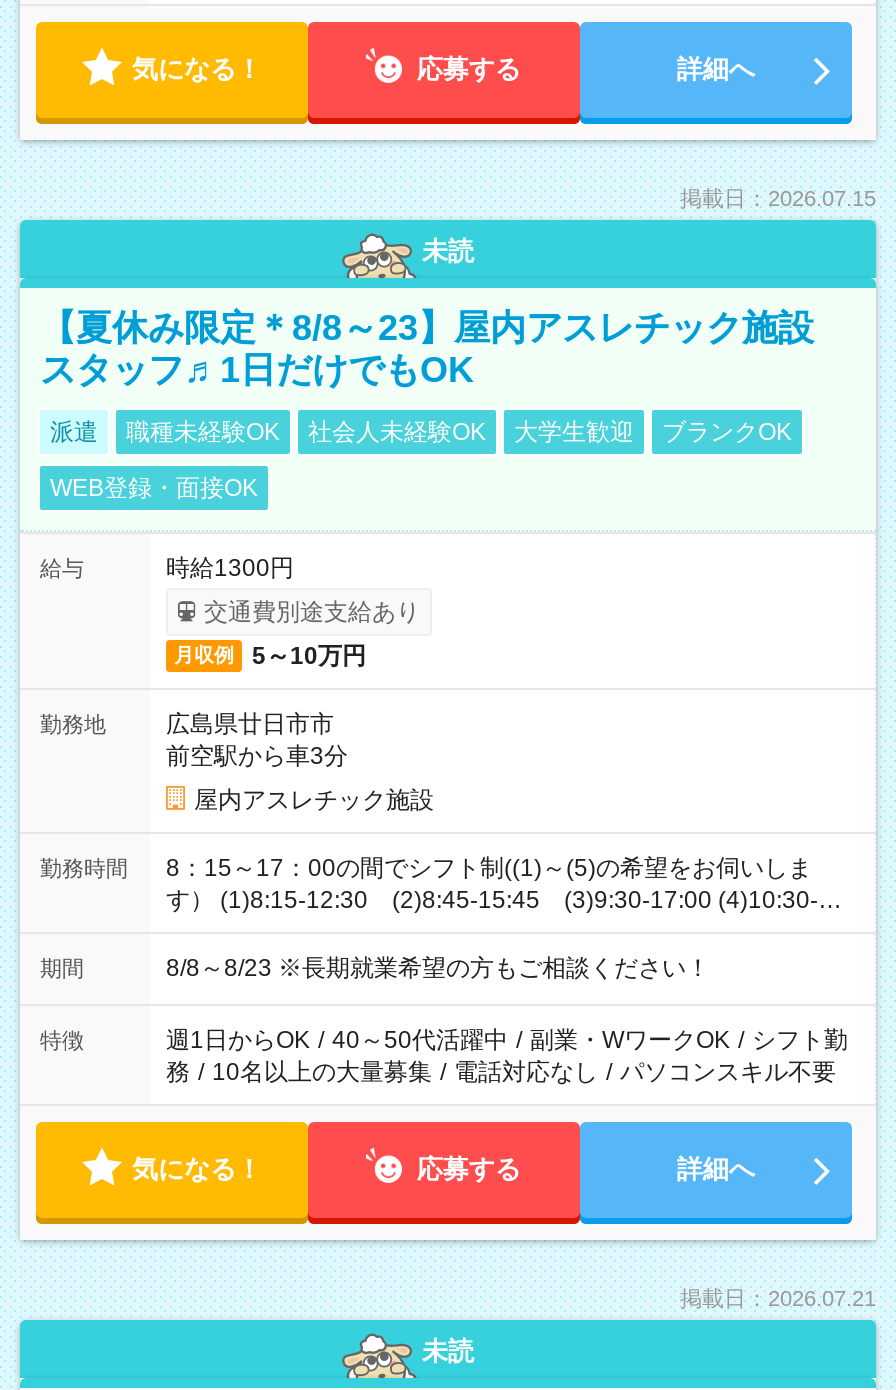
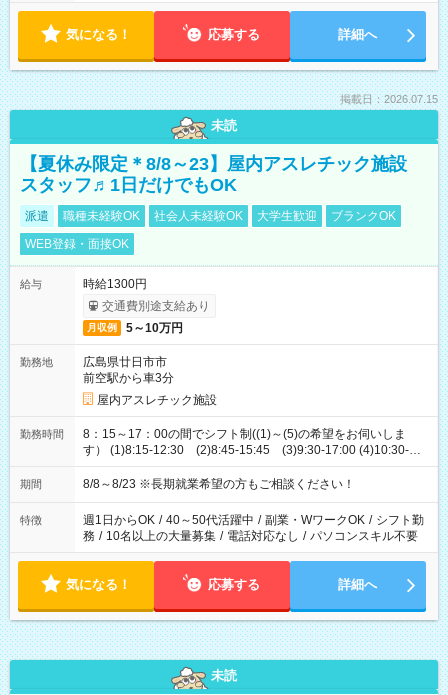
[680,1286,876,1310] 掲載日：2026.07.21 -> none

